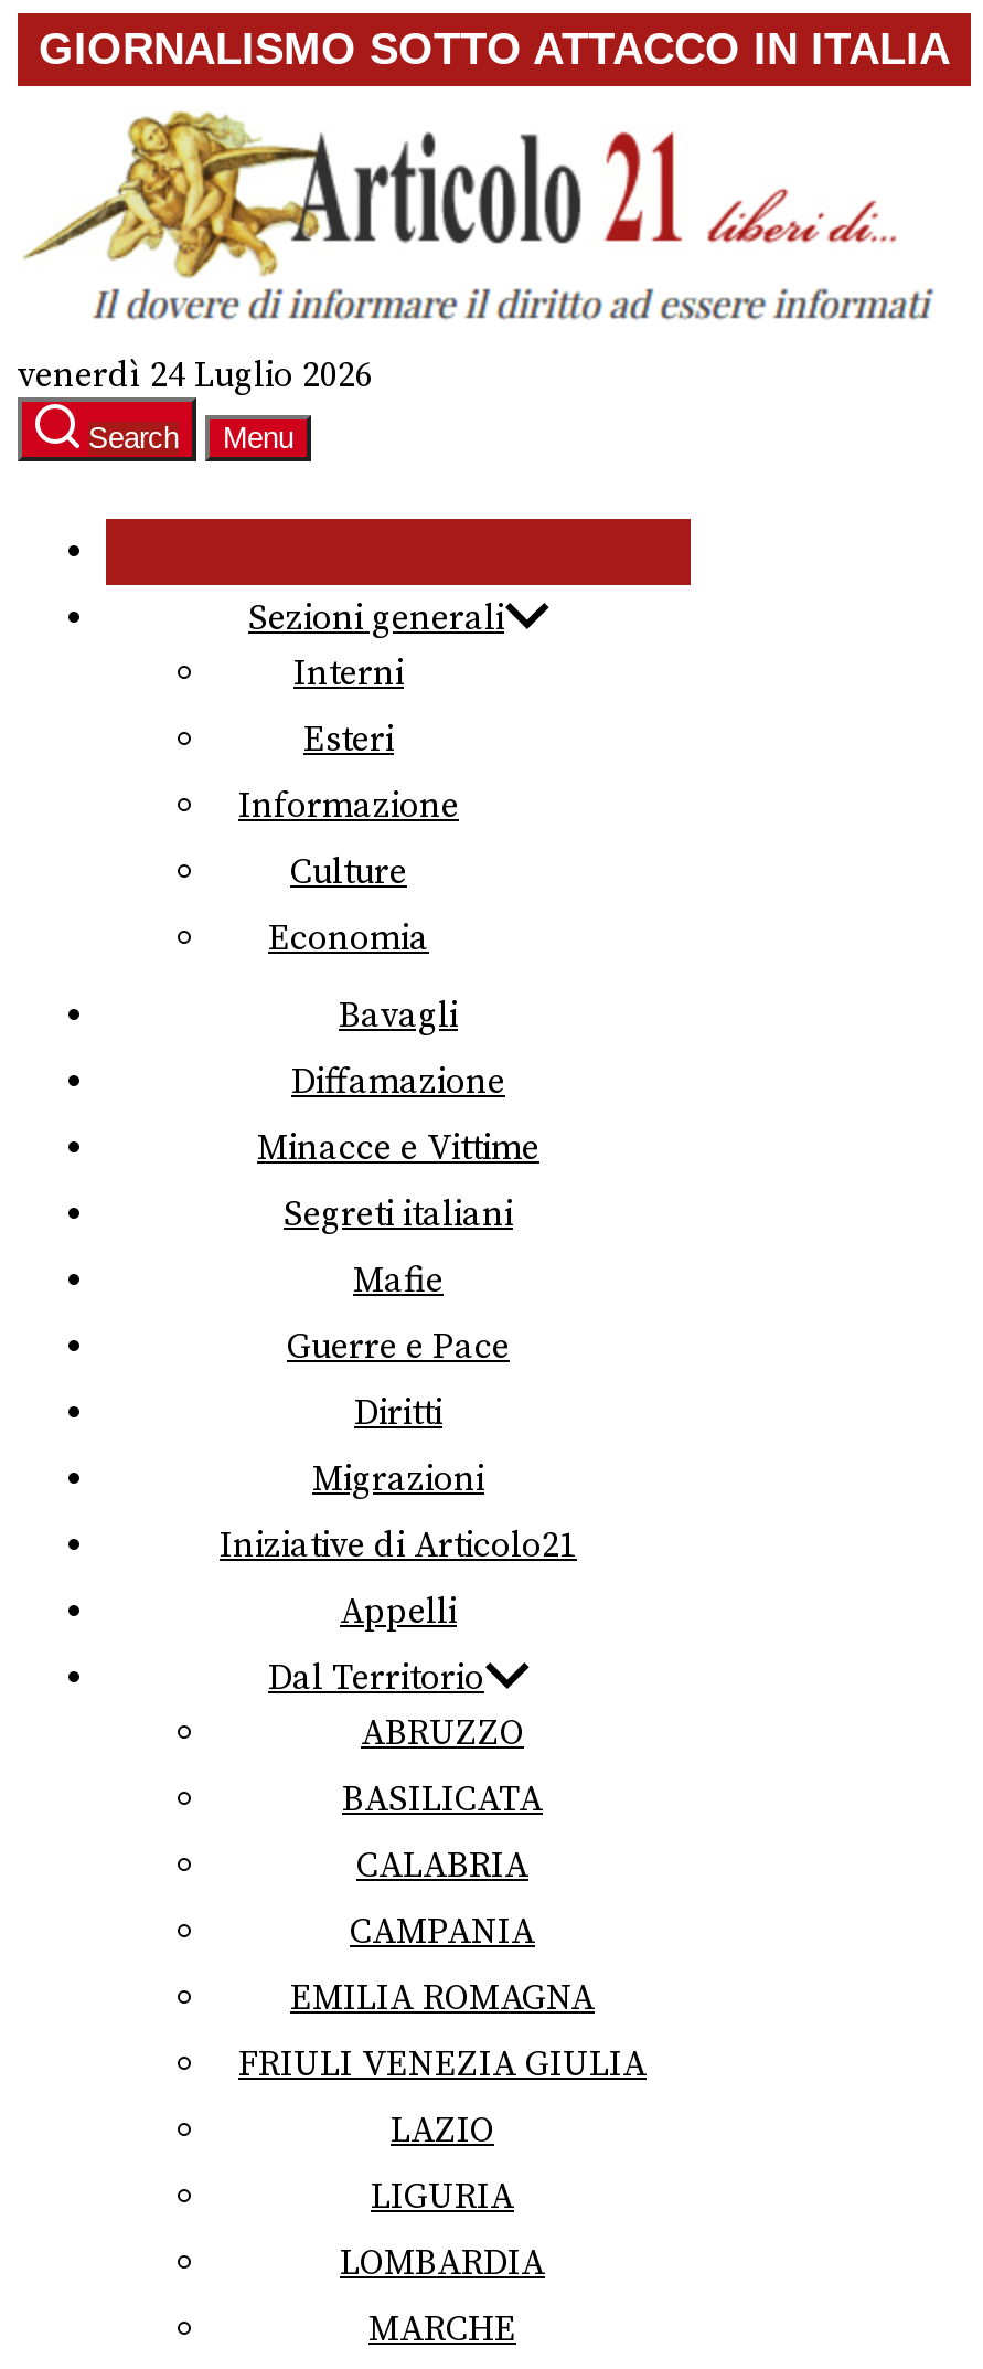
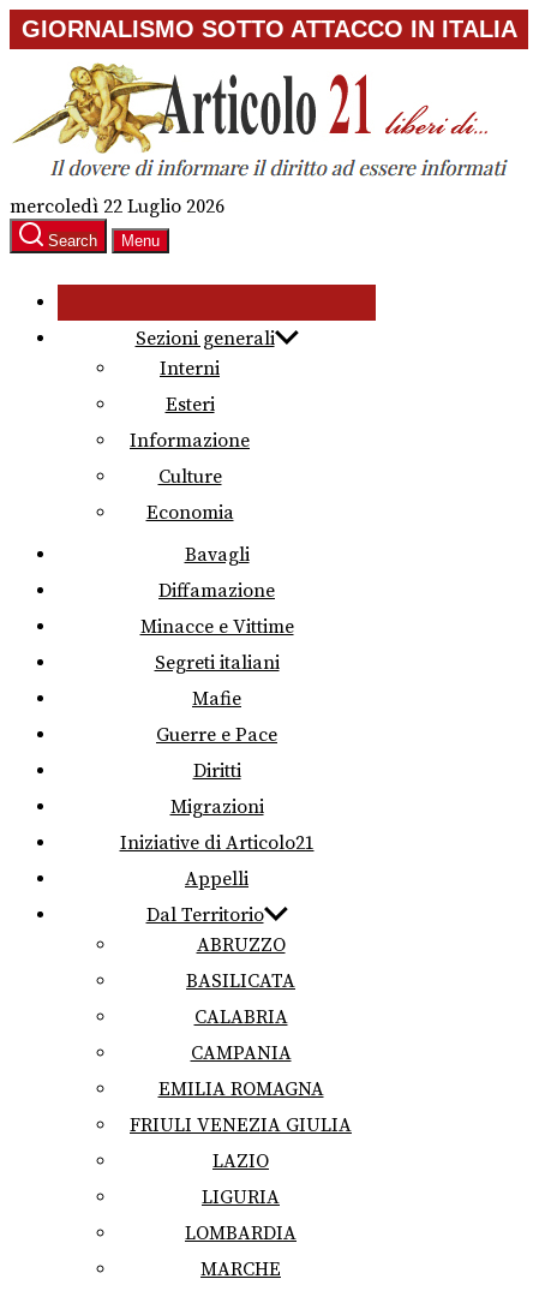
[18,353,373,397] venerdì 24 Luglio 2026 -> [10,195,224,219] mercoledì 22 Luglio 2026

